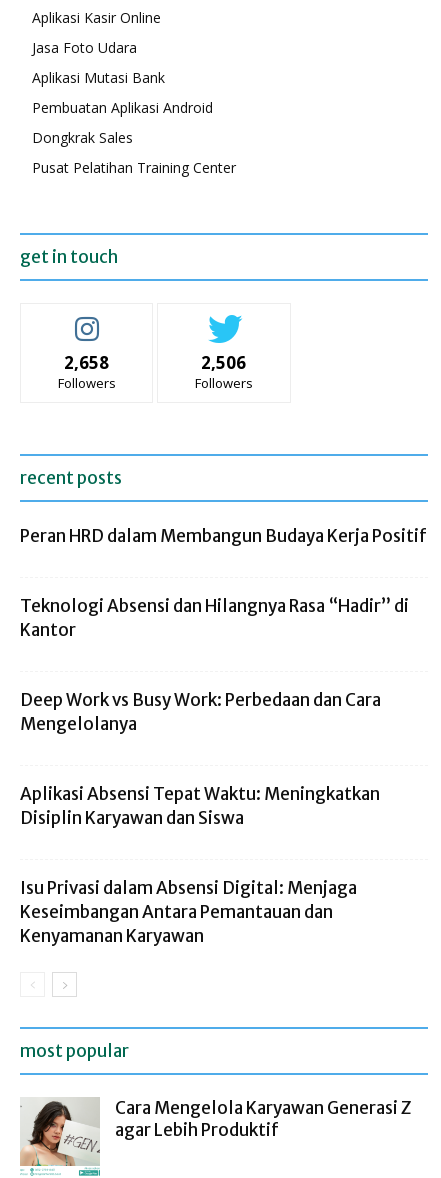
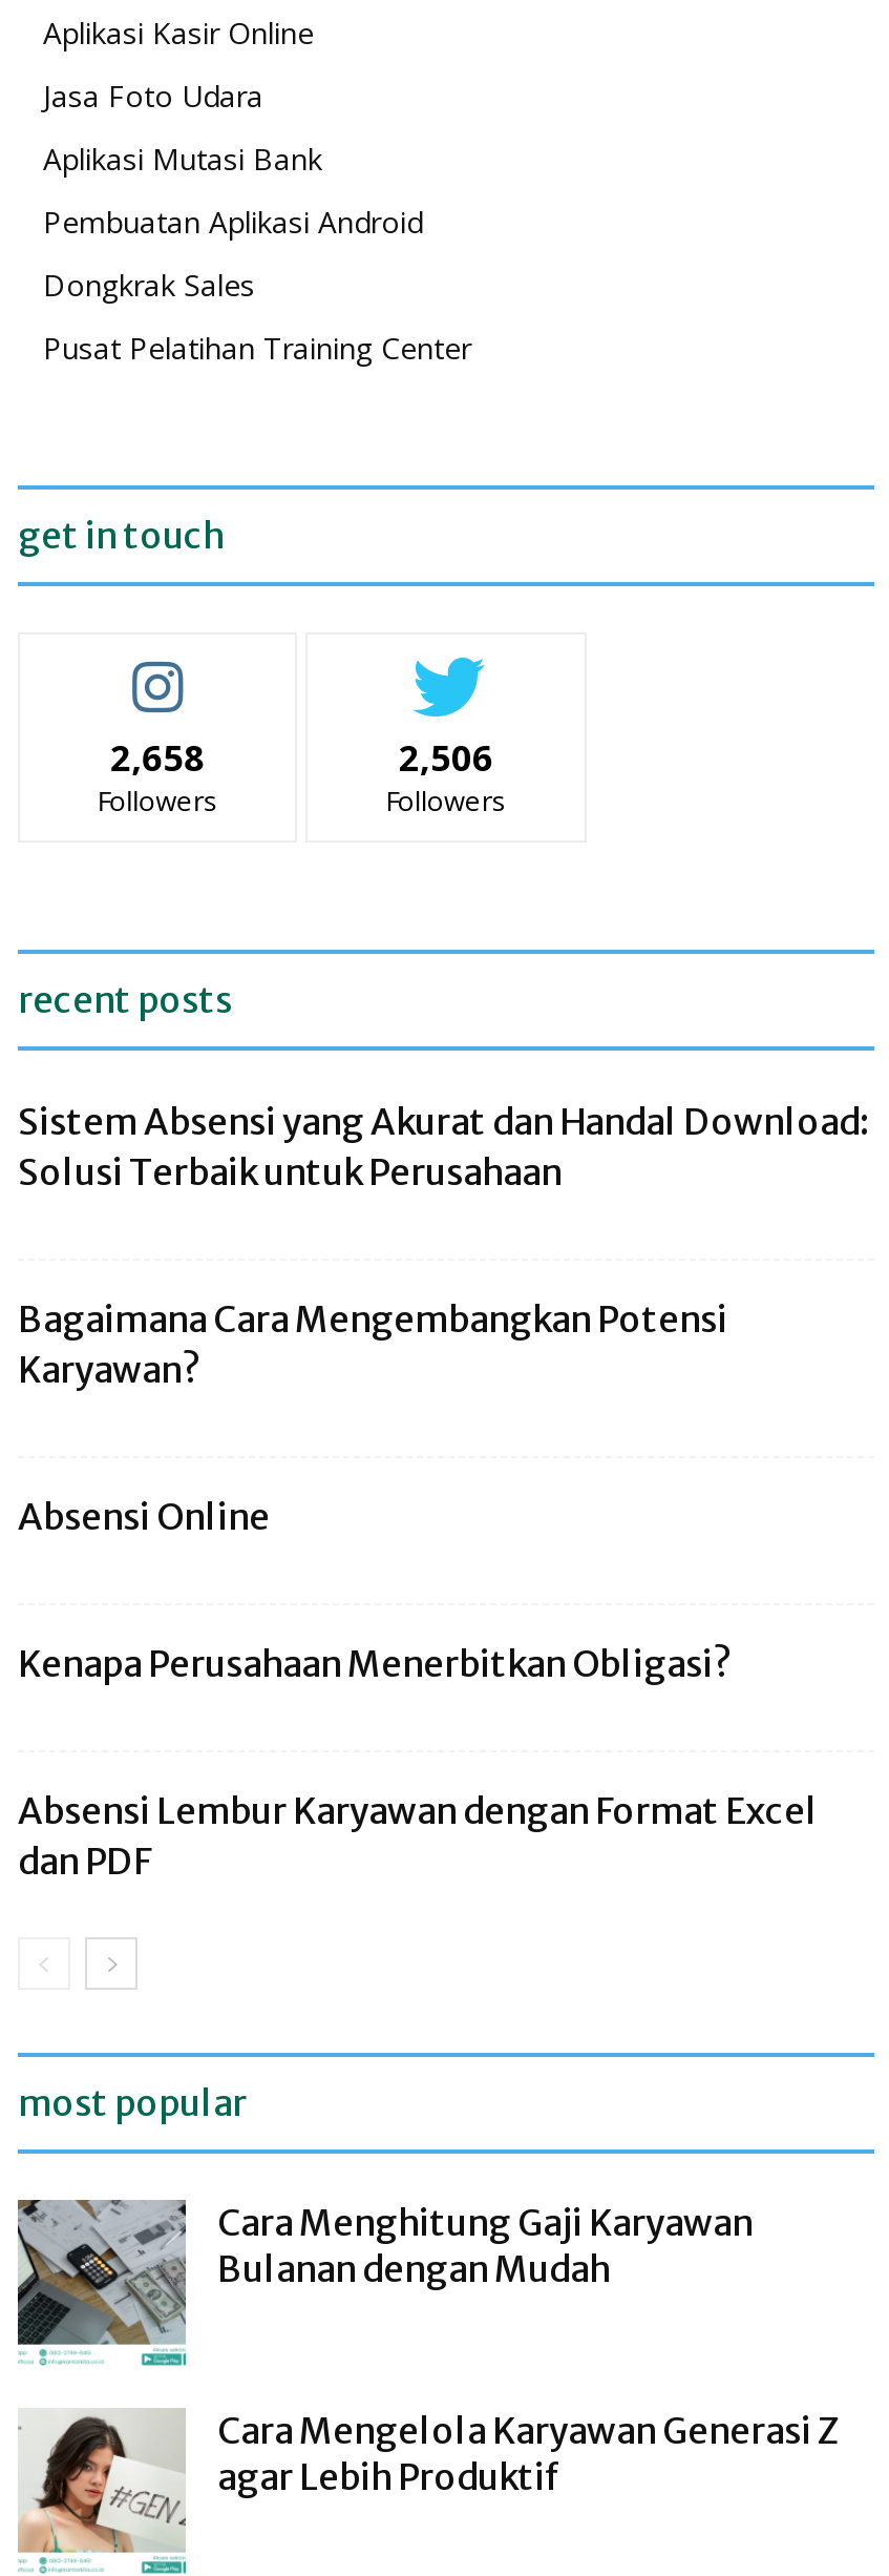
[20,525,427,547] Peran HRD dalam Membangun Budaya Kerja Positif -> [18,1099,870,1196] Sistem Absensi yang Akurat dan Handal Download: | Solusi Terbaik untuk Perusahaan
[20,595,409,641] Teknologi Absensi dan Hilangnya Rasa “Hadir” di | Kantor -> [18,1296,727,1393] Bagaimana Cara Mengembangkan Potensi | Karyawan?
[20,689,381,735] Deep Work vs Busy Work: Perbedaan dan Cara | Mengelolanya -> [18,1494,270,1540] Absensi Online
[20,783,380,829] Aplikasi Absensi Tepat Waktu: Meningkatkan | Disiplin Karyawan dan Siswa -> [18,1641,732,1687] Kenapa Perusahaan Menerbitkan Obligasi?
[20,877,357,947] Isu Privasi dalam Absensi Digital: Menjaga | Keseimbangan Antara Pemantauan dan | Kenyamanan Karyawan -> [18,1788,818,1885] Absensi Lembur Karyawan dengan Format Excel | dan PDF
moved [20,1040,129,1062] -> [18,2080,247,2126]: most popular
none -> [16,2198,753,2347] [image] | Cara Menghitung Gaji Karyawan | Bulanan dengan Mudah

